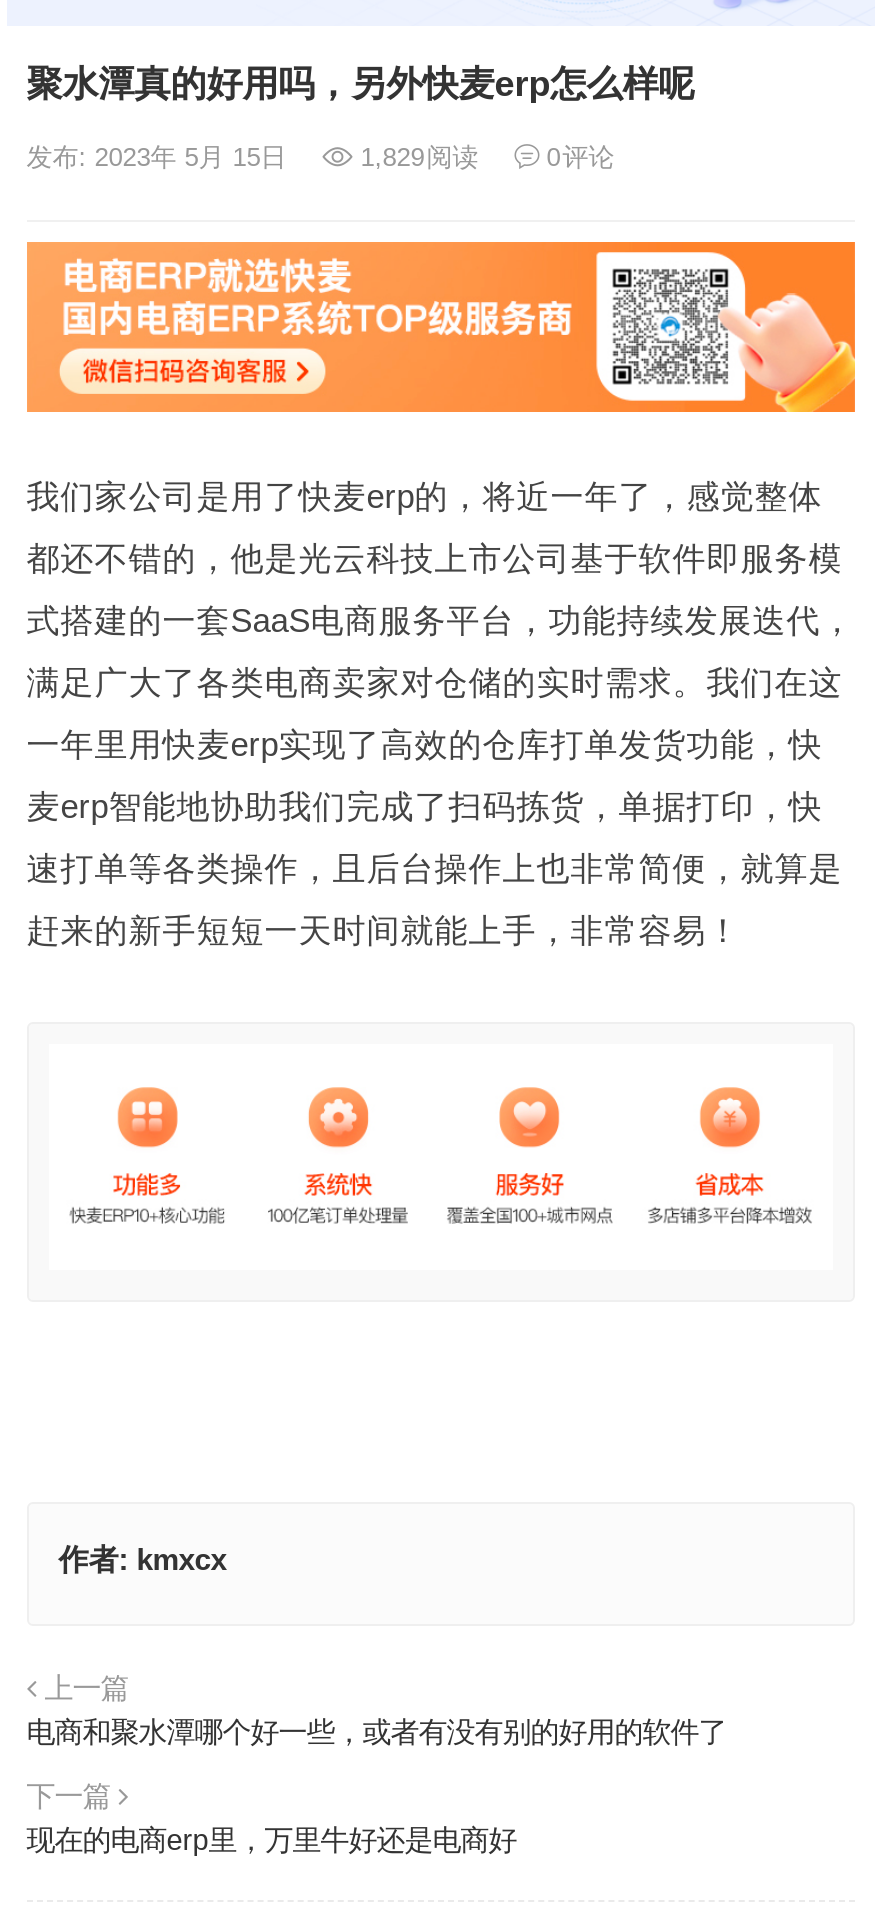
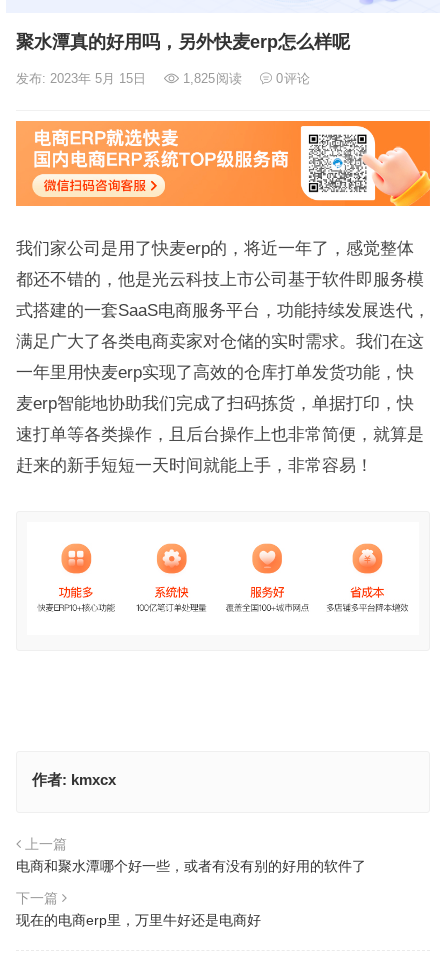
[26,142,614,172] 发布: 2023年 5月 15日 1,829阅读 0评论 -> [16,71,310,86] 发布: 2023年 5月 15日 1,825阅读 0评论

